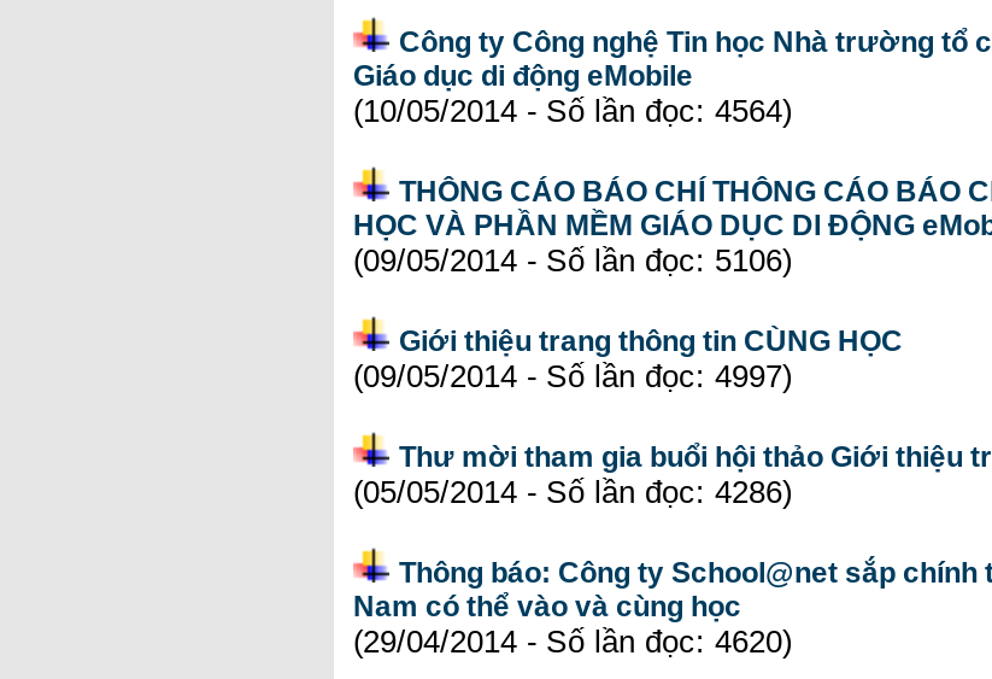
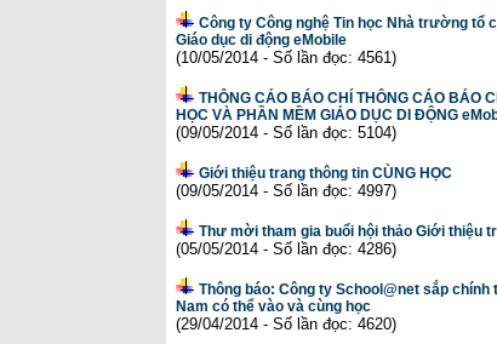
[353,93,792,129] (10/05/2014 - Số lần đọc: 4564) -> [176,48,396,67] (10/05/2014 - Số lần đọc: 4561)
[353,242,792,279] (09/05/2014 - Số lần đọc: 5106) -> [176,124,396,142] (09/05/2014 - Số lần đọc: 5104)

